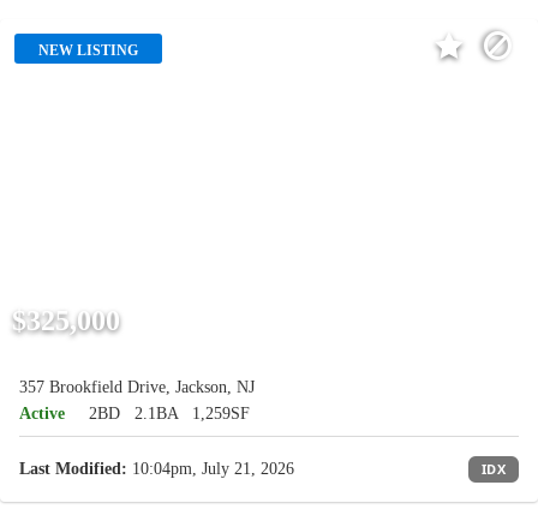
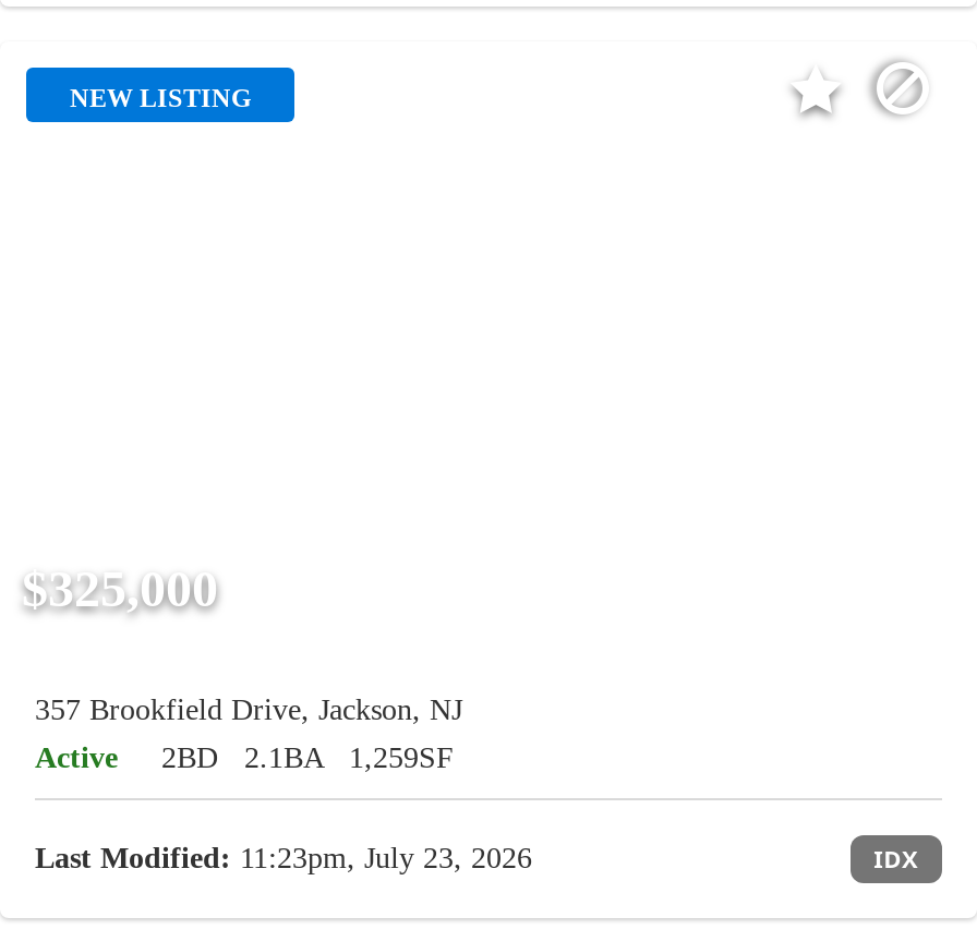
[19,460,294,478] Last Modified: 10:04pm, July 21, 2026 -> [35,842,532,874] Last Modified: 11:23pm, July 23, 2026

